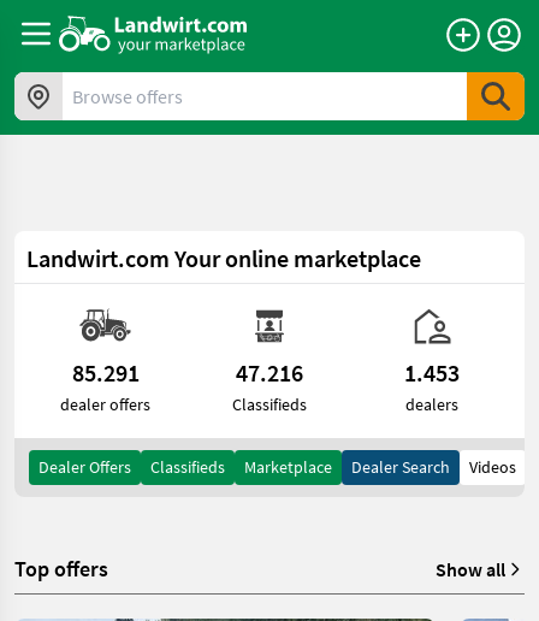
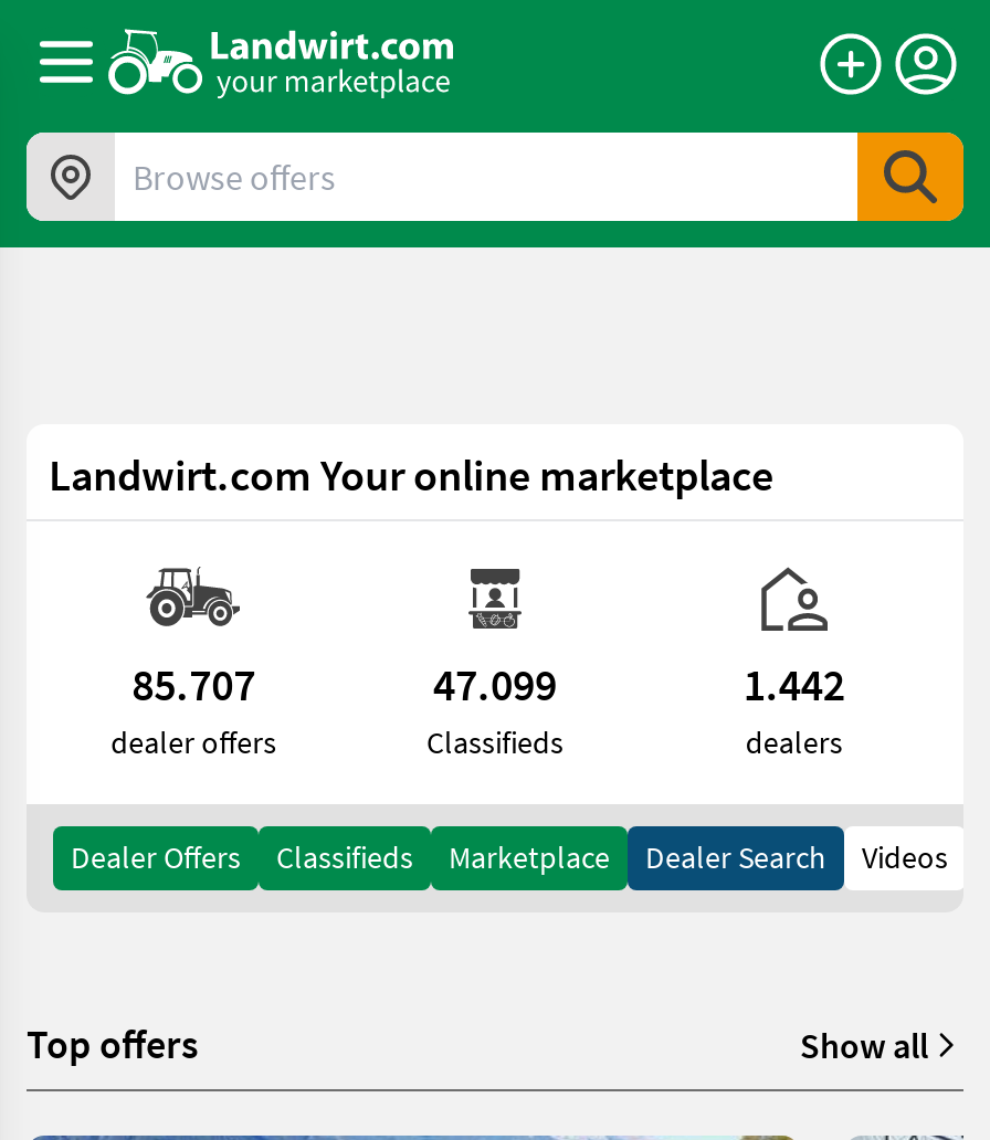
[72,357,139,388] 85.291 -> [132,656,256,711] 85.707
[236,357,303,388] 47.216 -> [433,656,557,711] 47.099
[405,357,460,388] 1.453 -> [743,656,845,711] 1.442

